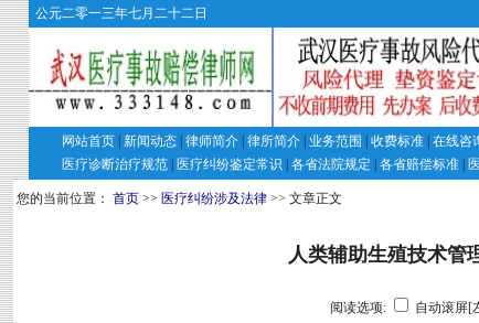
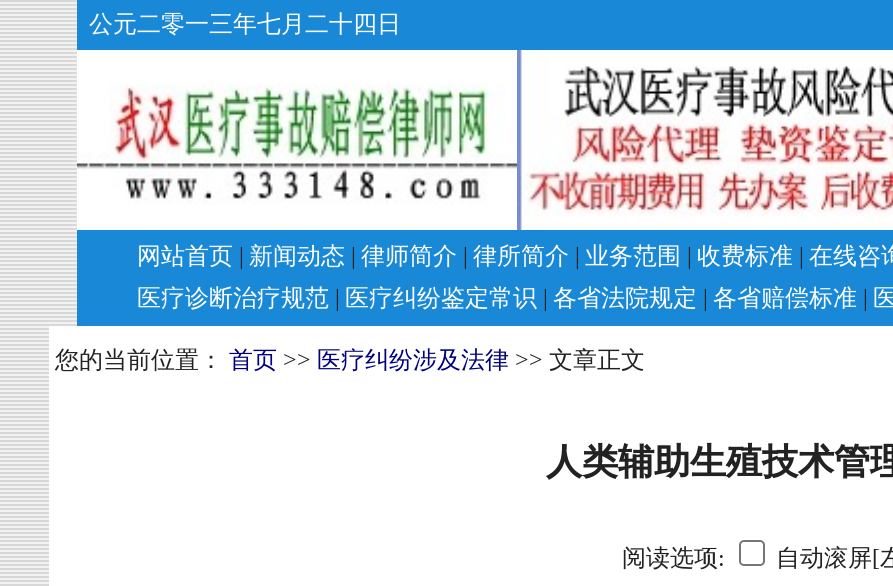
[35,6,207,21] 公元二零一三年七月二十二日 -> [89,10,401,38] 公元二零一三年七月二十四日

